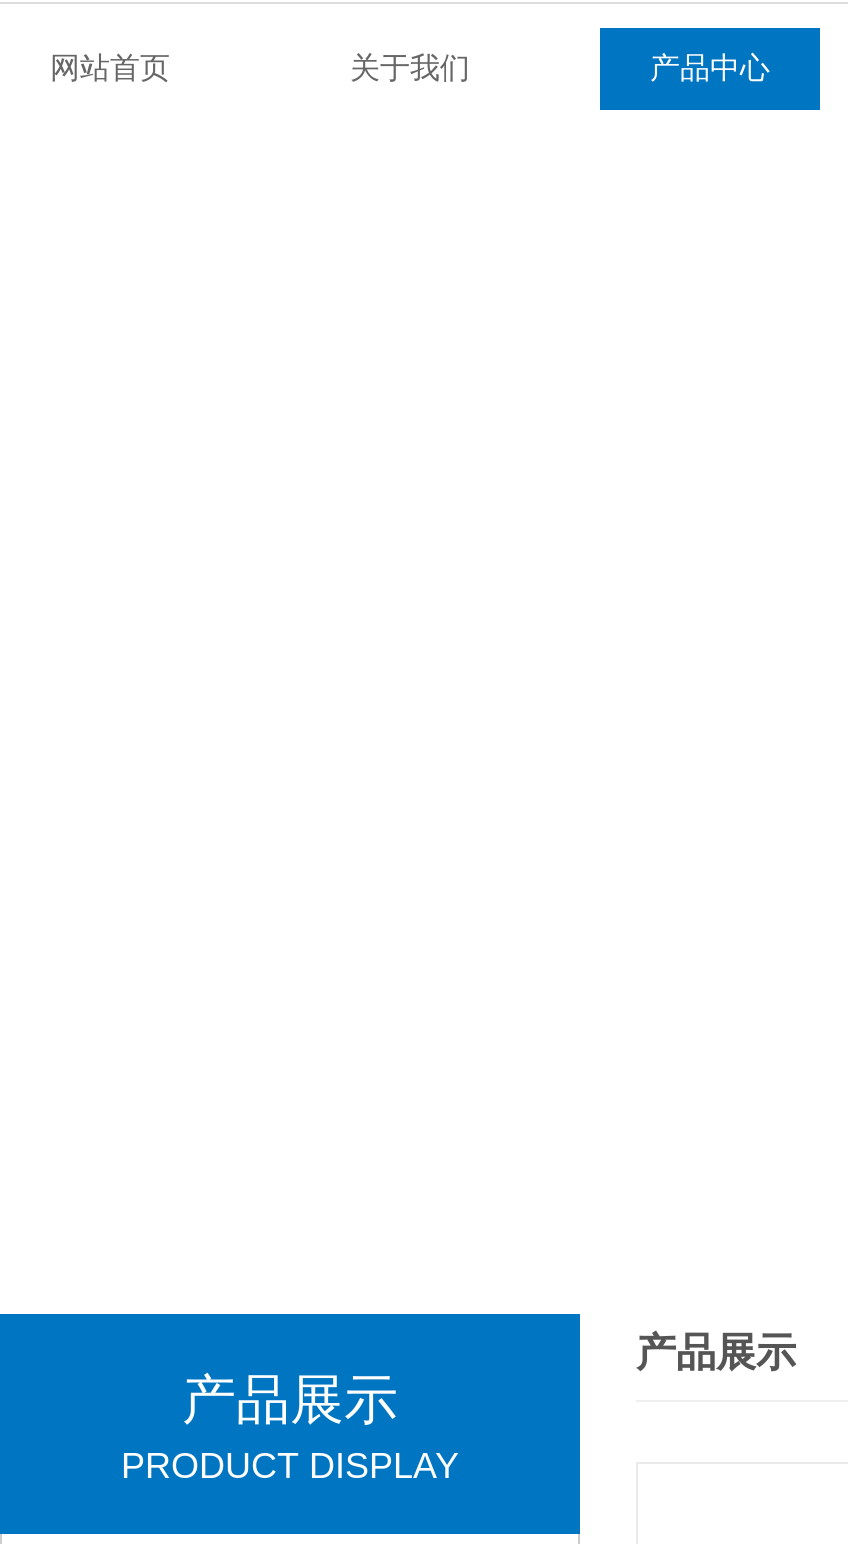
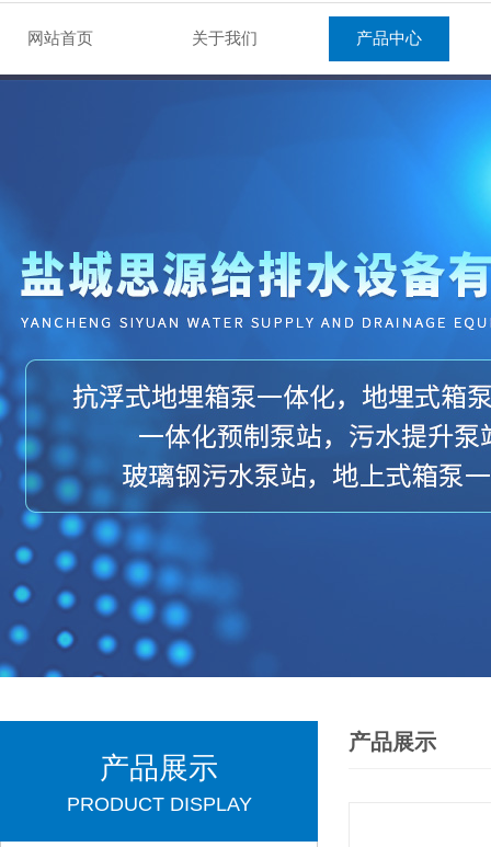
none -> [3,73,488,678] [image]

